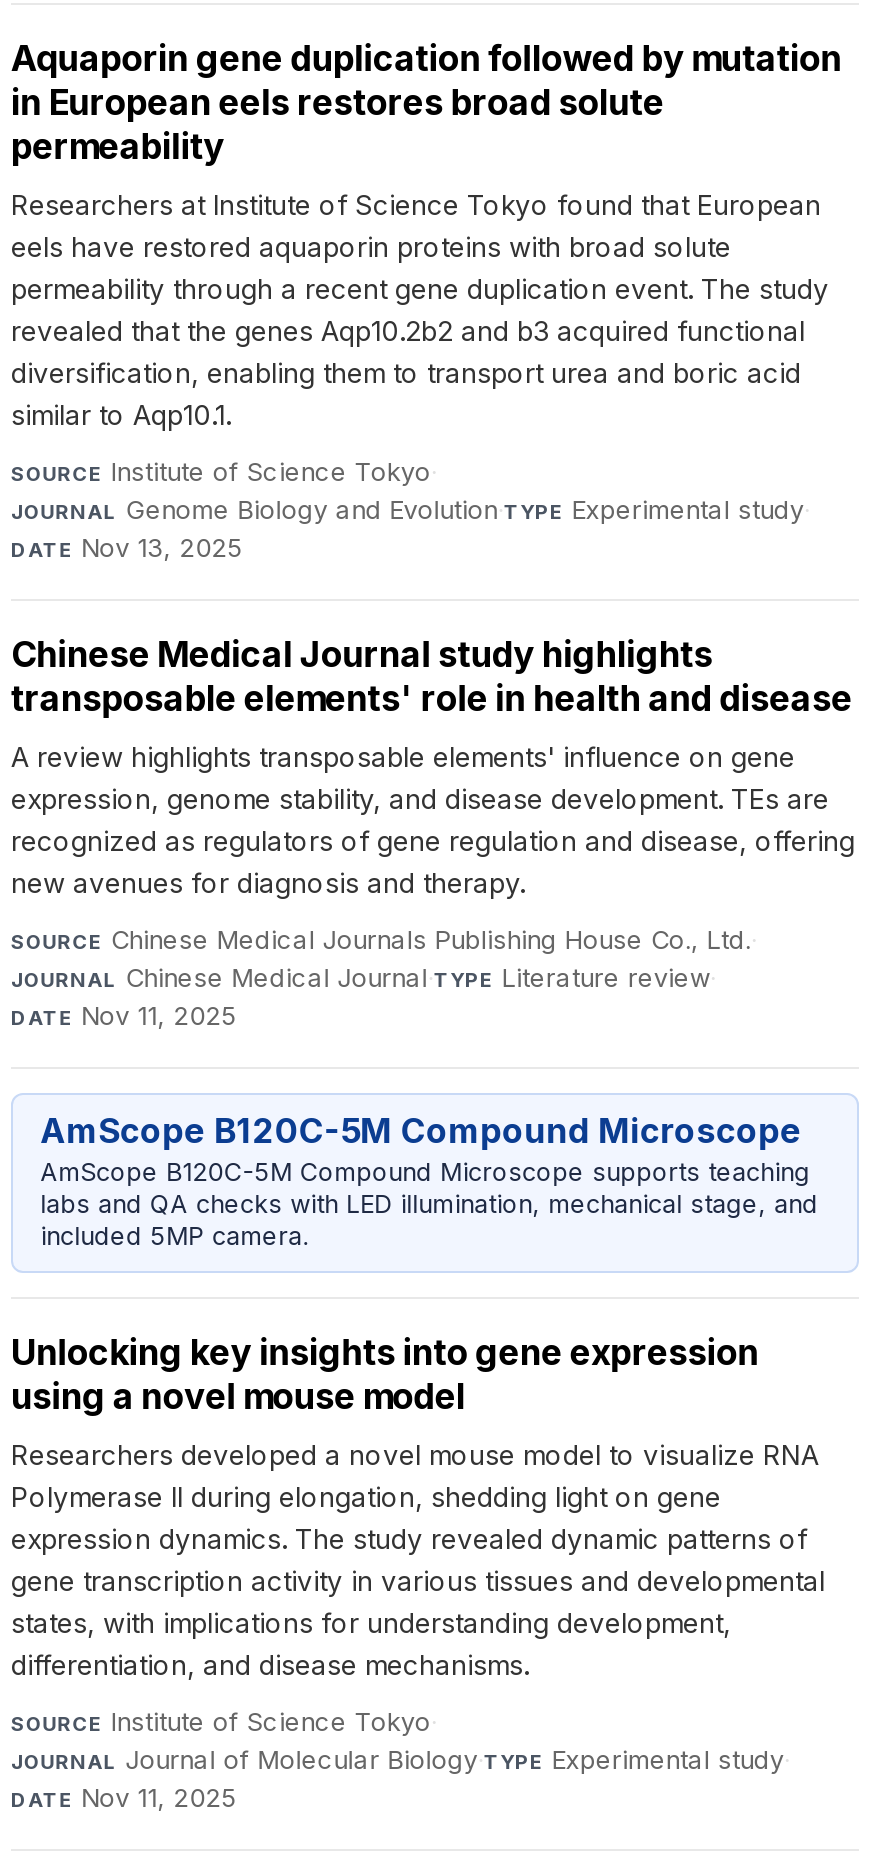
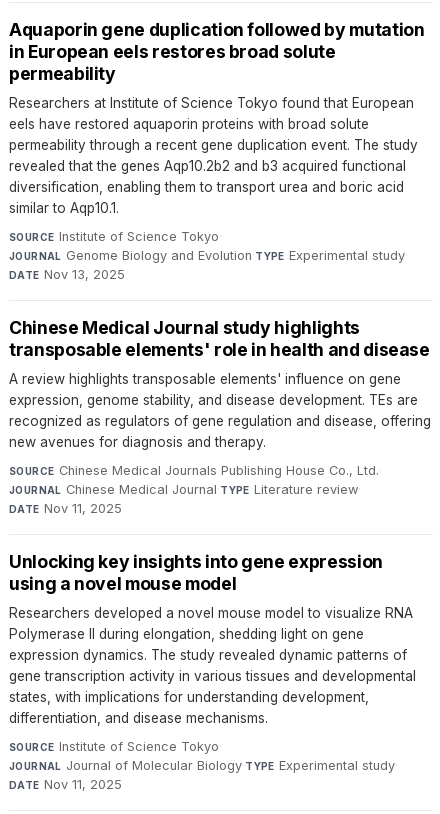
[40,1112,818,1251] AmScope B120C-5M Compound Microscope | AmScope B120C-5M Compound Microscope supports teaching | labs and QA checks with LED illumination, mechanical stage, and | included 5MP camera. -> none

